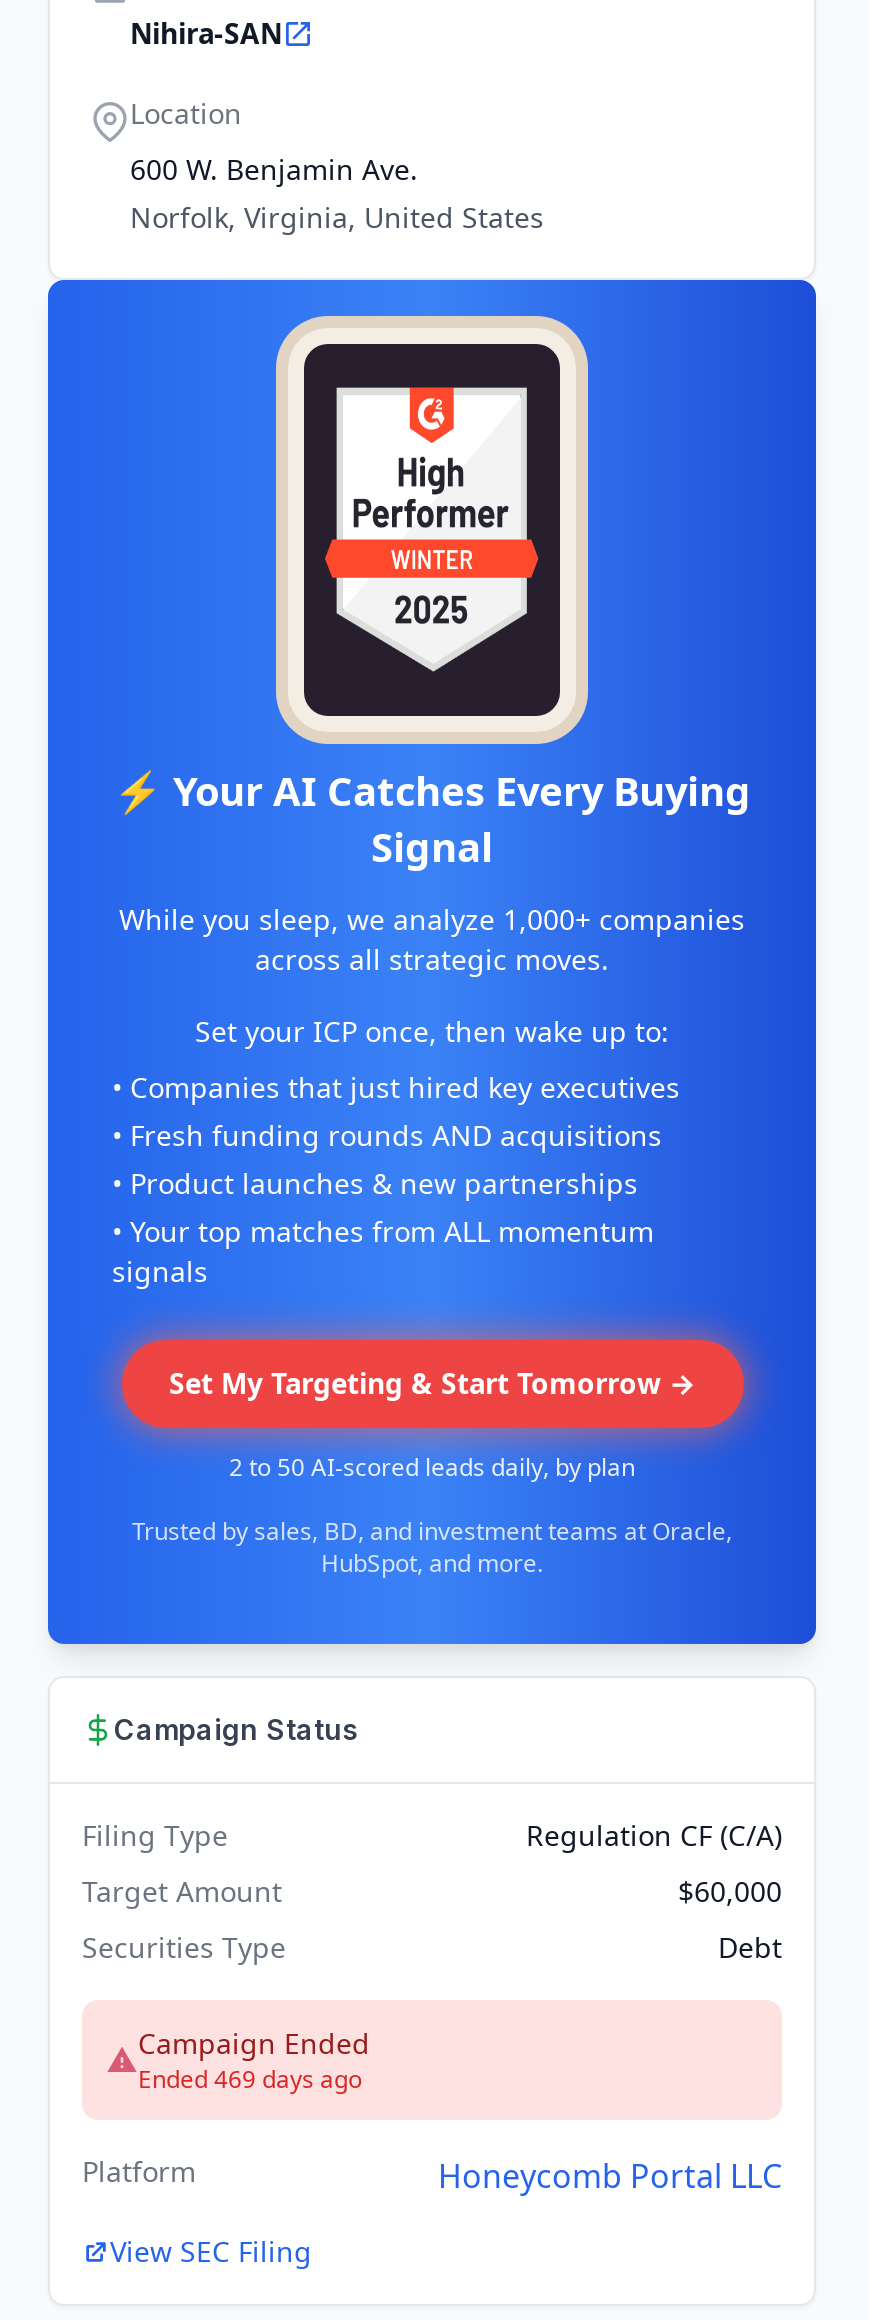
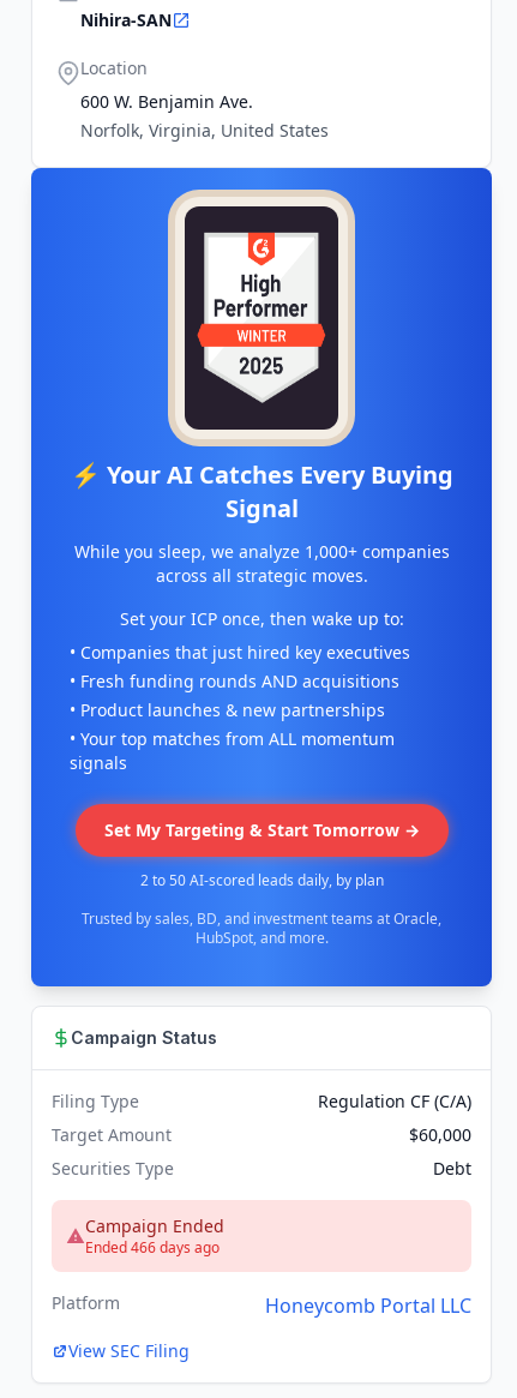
[138,2062,362,2096] Ended 469 days ago -> [85,1237,220,1258] Ended 466 days ago

